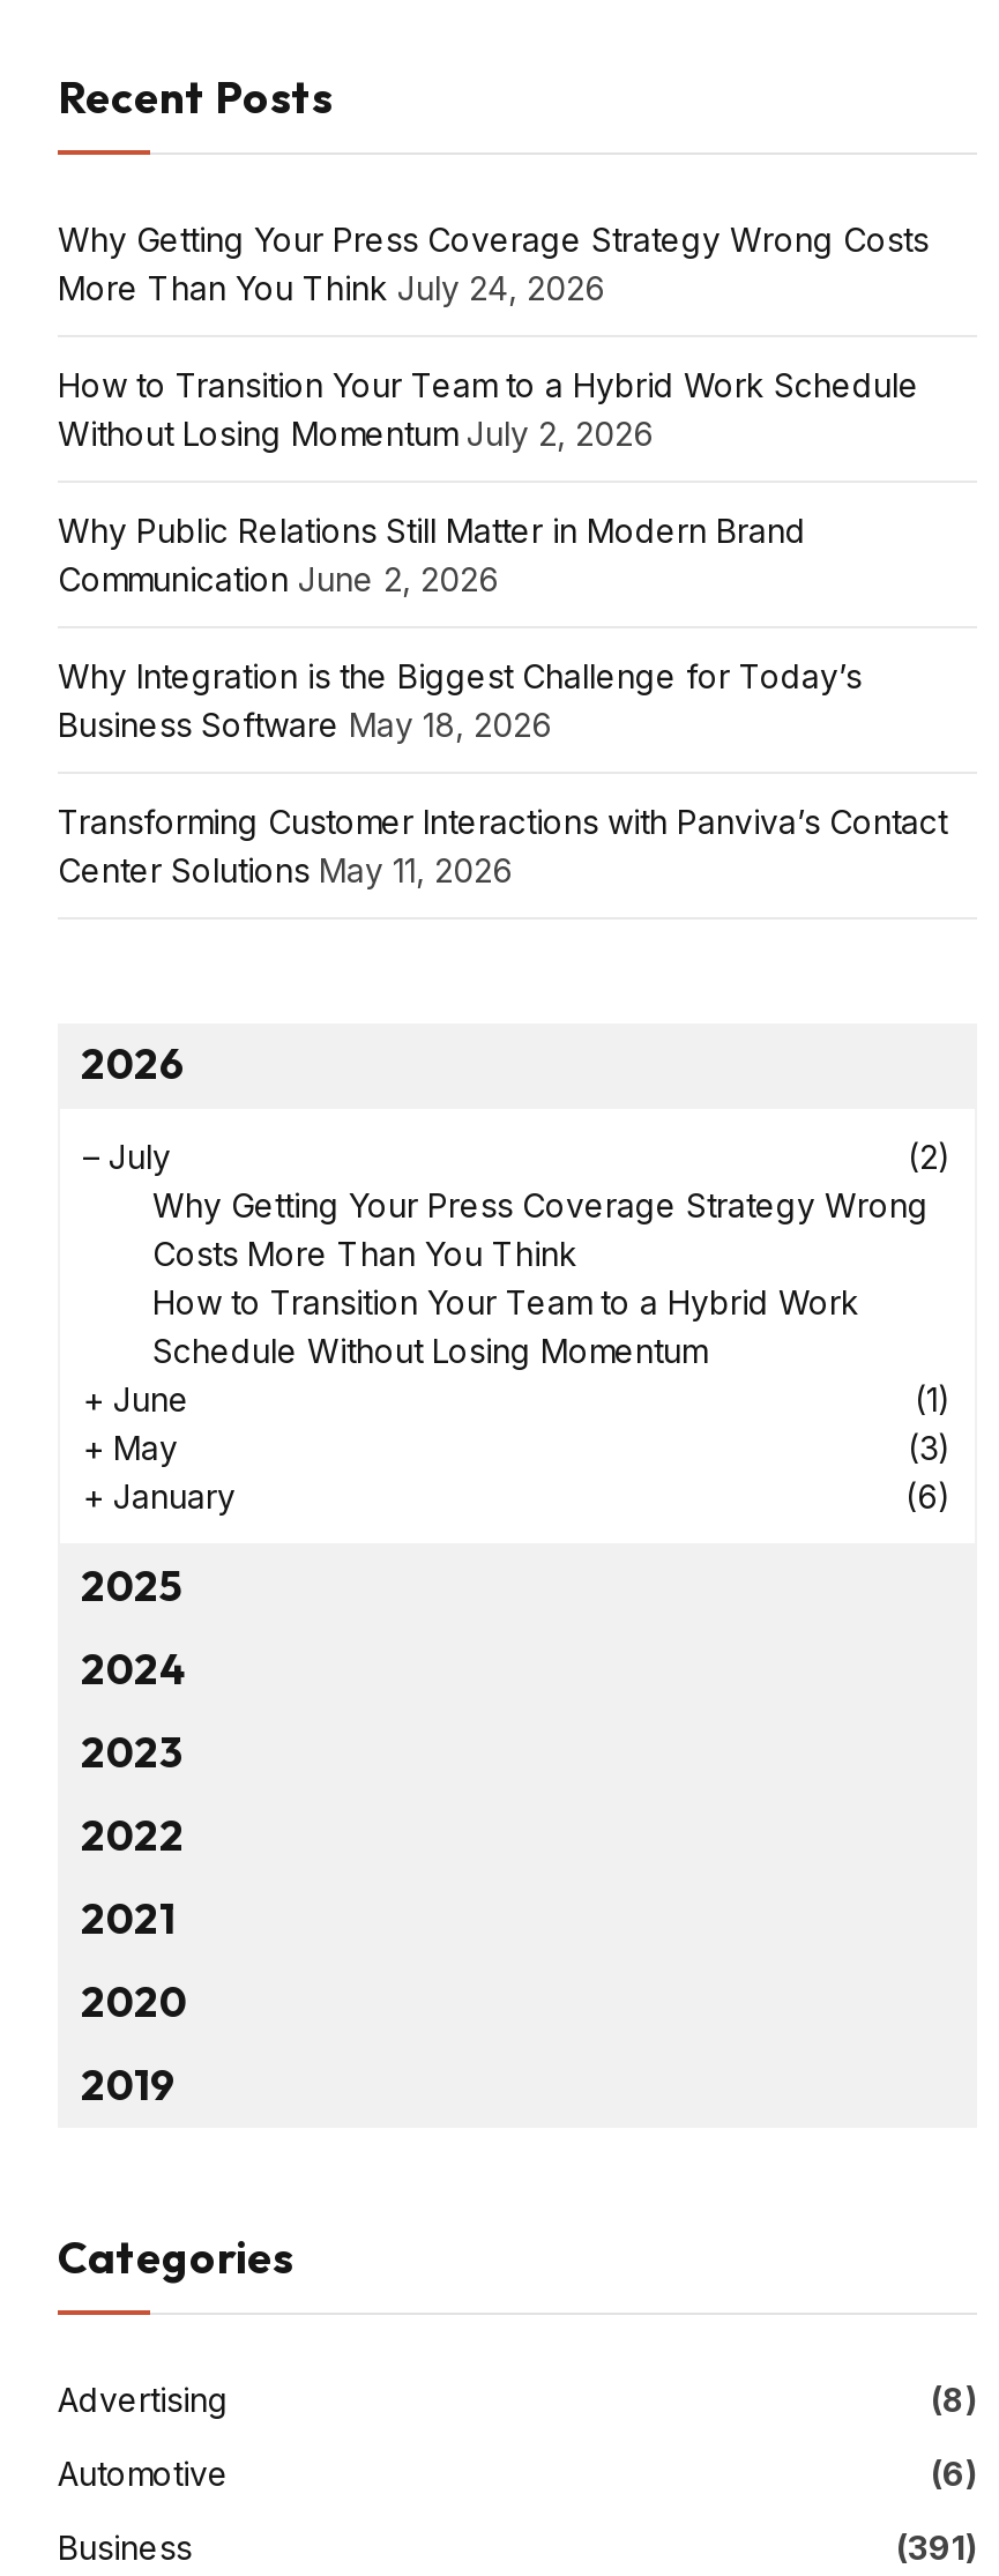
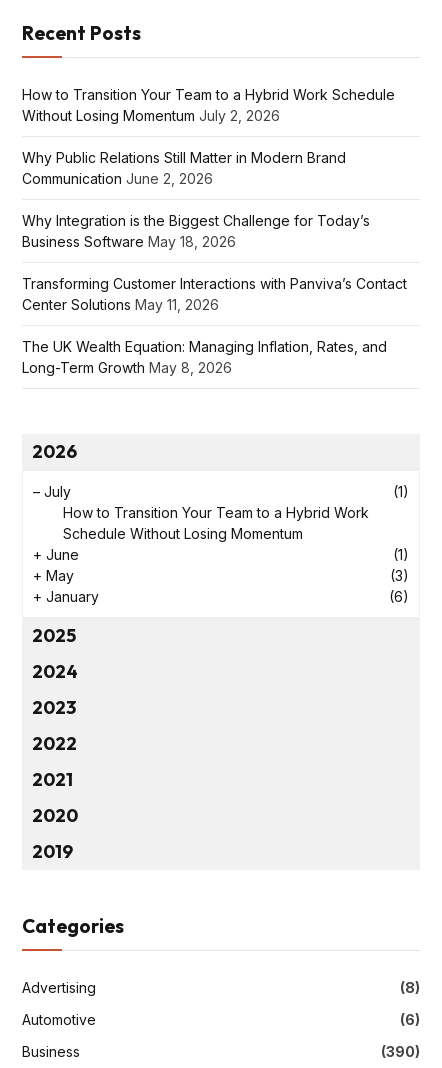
[58,219,929,307] Why Getting Your Press Coverage Strategy Wrong Costs | More Than You Think July 24, 2026 -> none
moved [58,365,947,889] -> [22,86,407,313]: How to Transition Your Team to a Hybrid Work Schedule | Without Losing Momentum July 2, 2026 | Why Public Relations Still Matter in Modern Brand | Communication June 2, 2026 | Why Integration is the Biggest Challenge for Today’s | Business Software May 18, 2026 | Transforming Customer Interactions with Panviva’s Contact | Center Solutions May 11, 2026
none -> [22,338,387,376] The UK Wealth Equation: Managing Inflation, Rates, and | Long-Term Growth May 8, 2026
[152,1136,952,1273] (2) | Why Getting Your Press Coverage Strategy Wrong | Costs More Than You Think -> [393,483,409,500] (1)
[896,2527,977,2567] (391) -> [381,1043,420,1060] (390)

